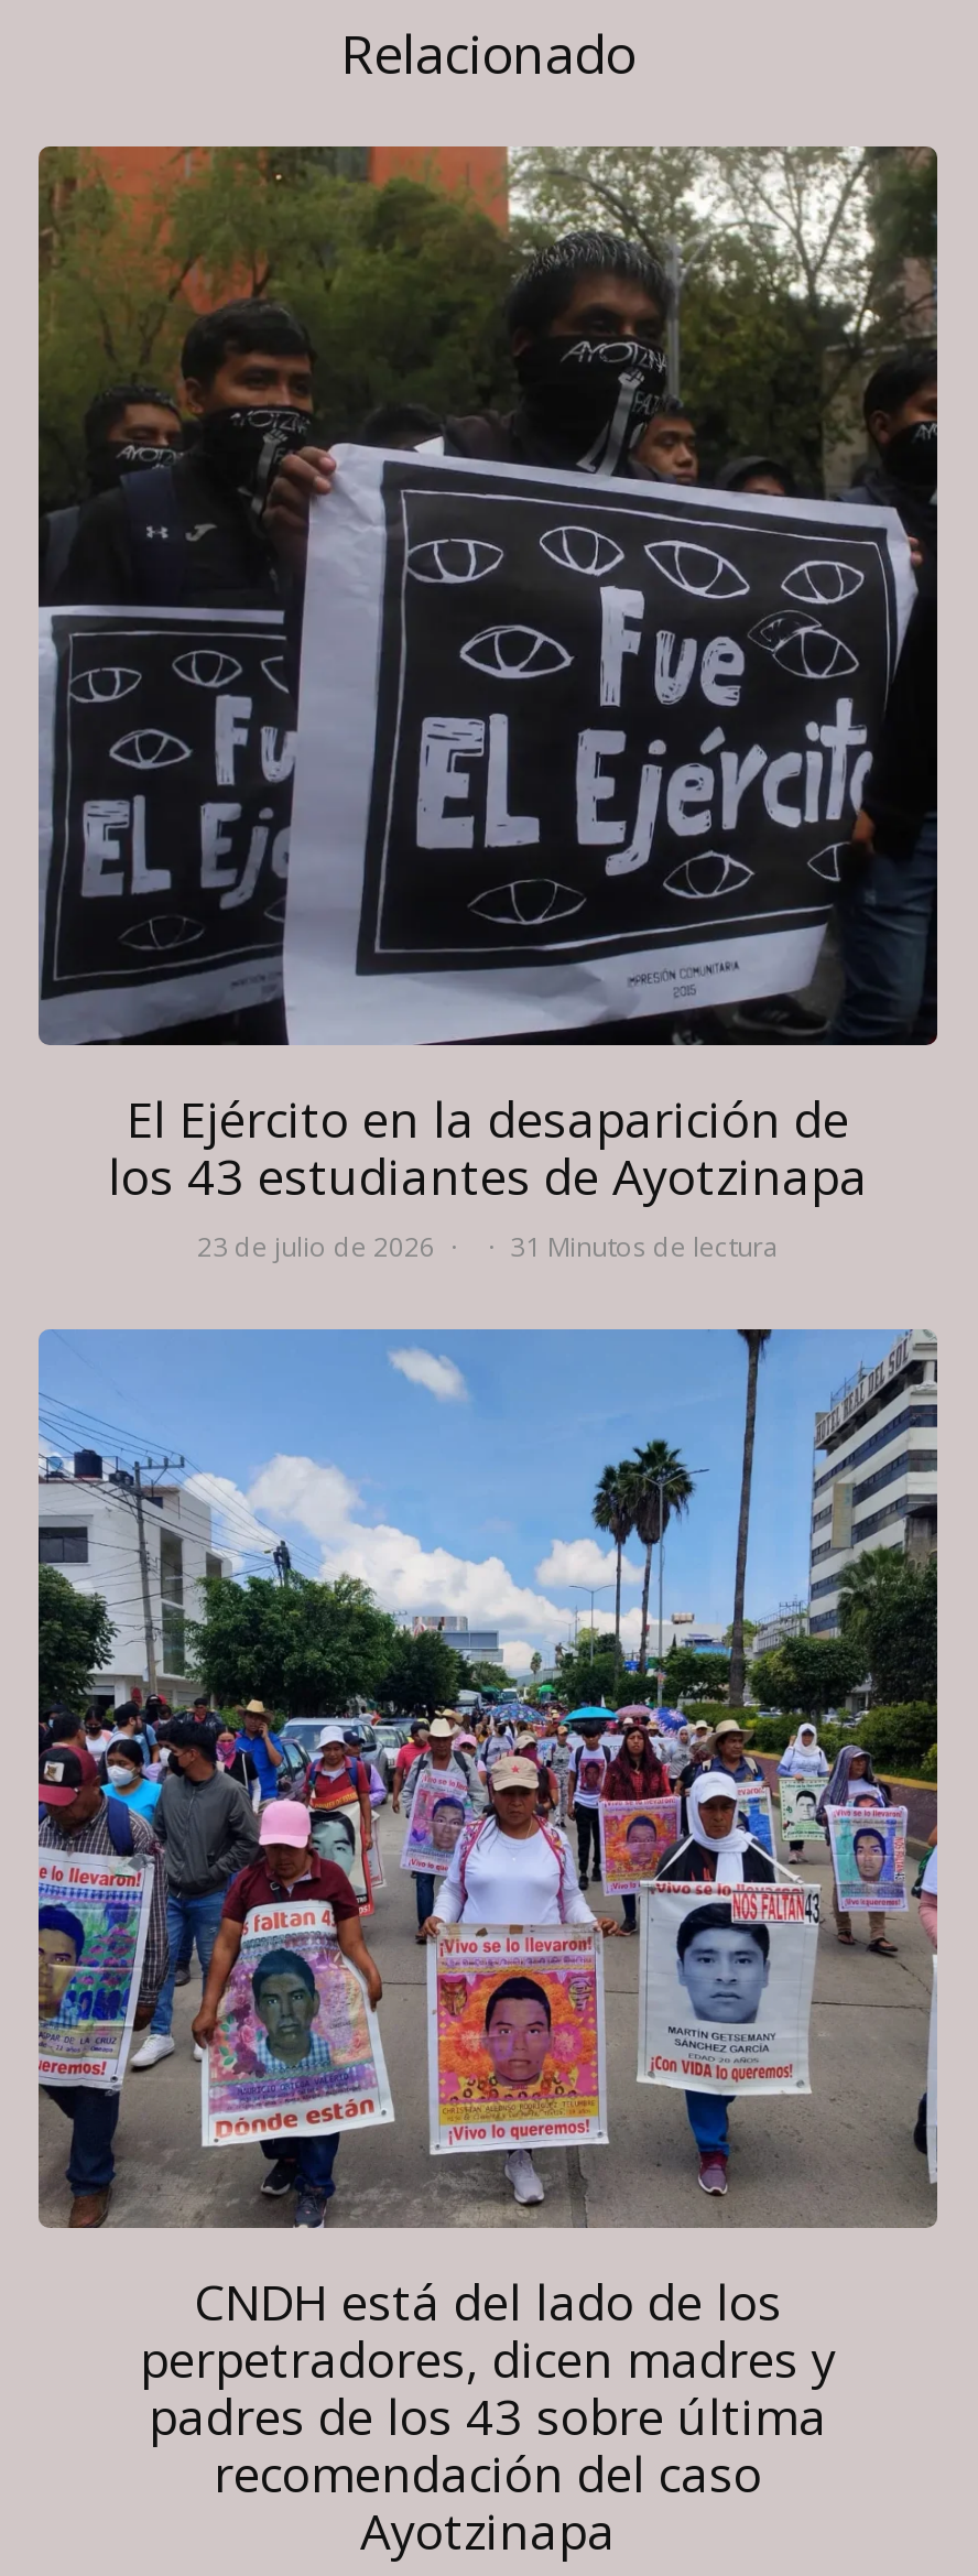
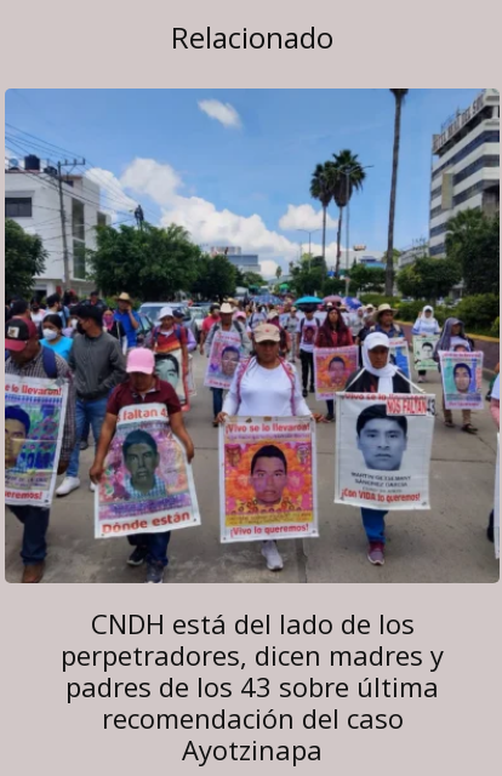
[36,144,939,1265] [image] | El Ejército en la desaparición de | los 43 estudiantes de Ayotzinapa | 23 de julio de 2026 · | · 31 Minutos de lectura -> none

